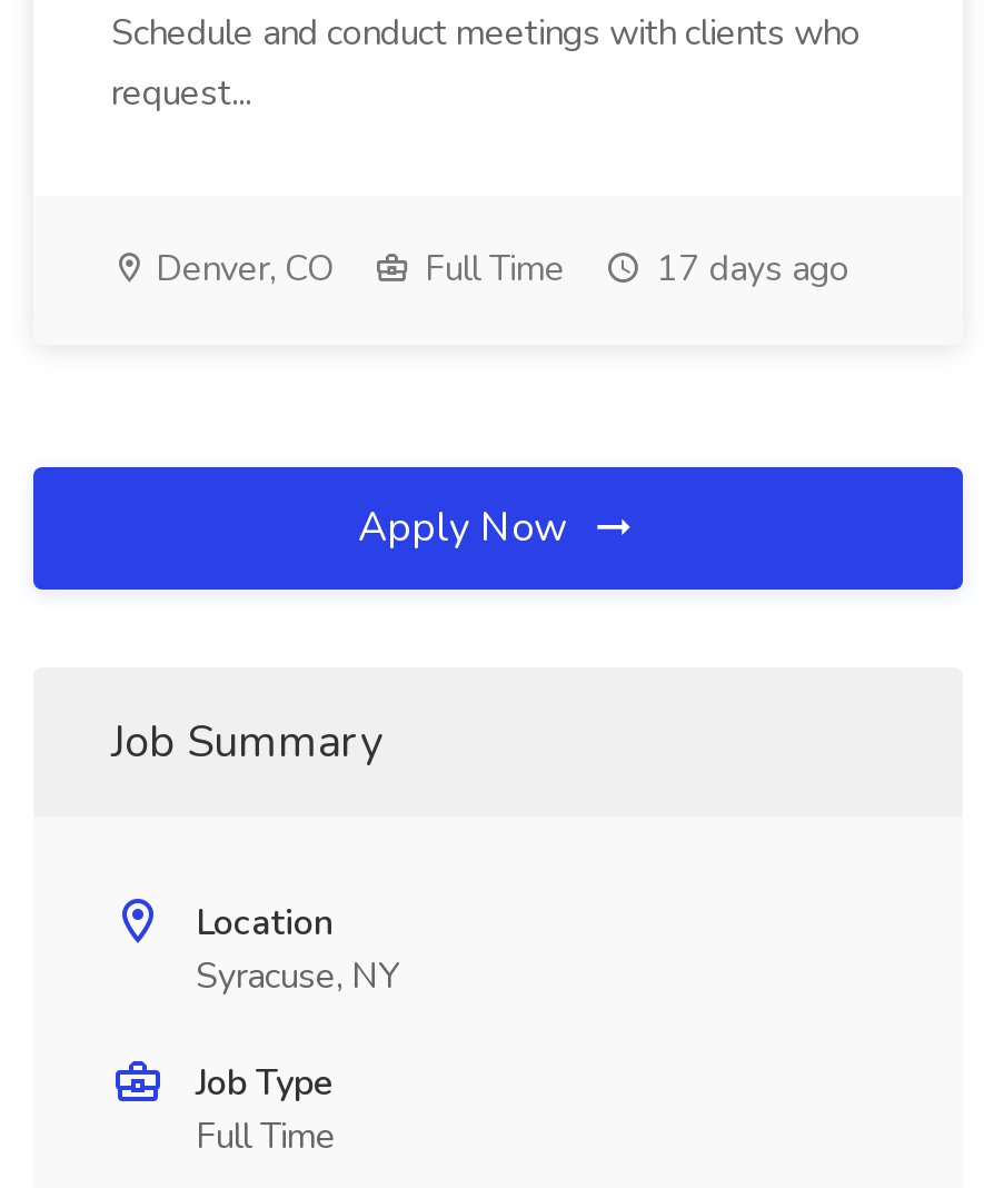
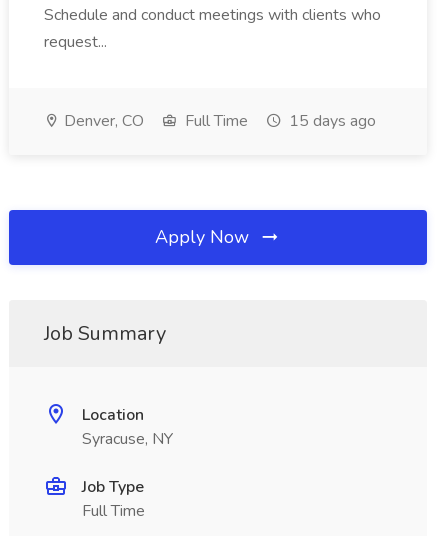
[147,245,849,294] Denver, CO Full Time 17 days ago -> [60,110,376,132] Denver, CO Full Time 15 days ago

